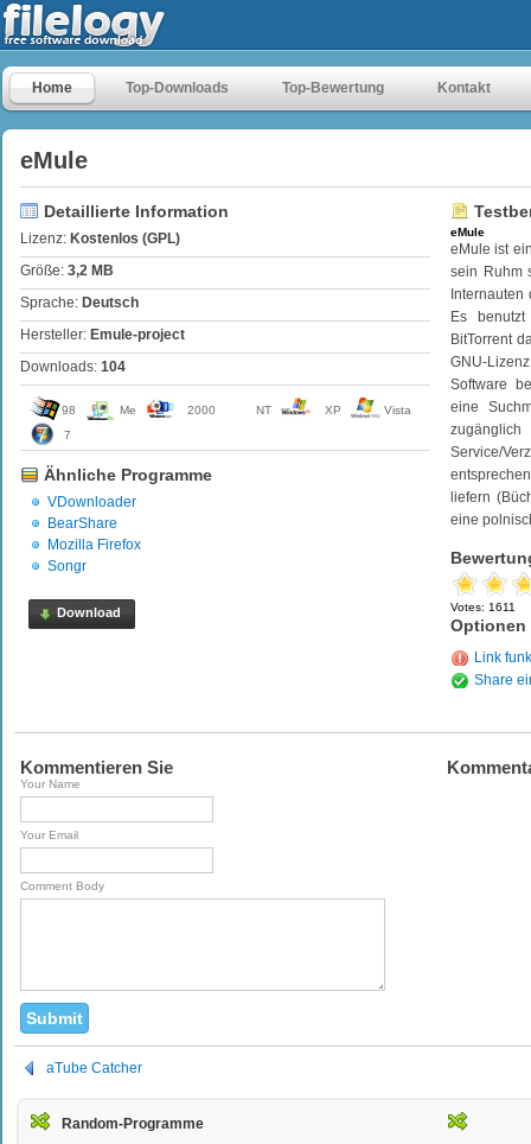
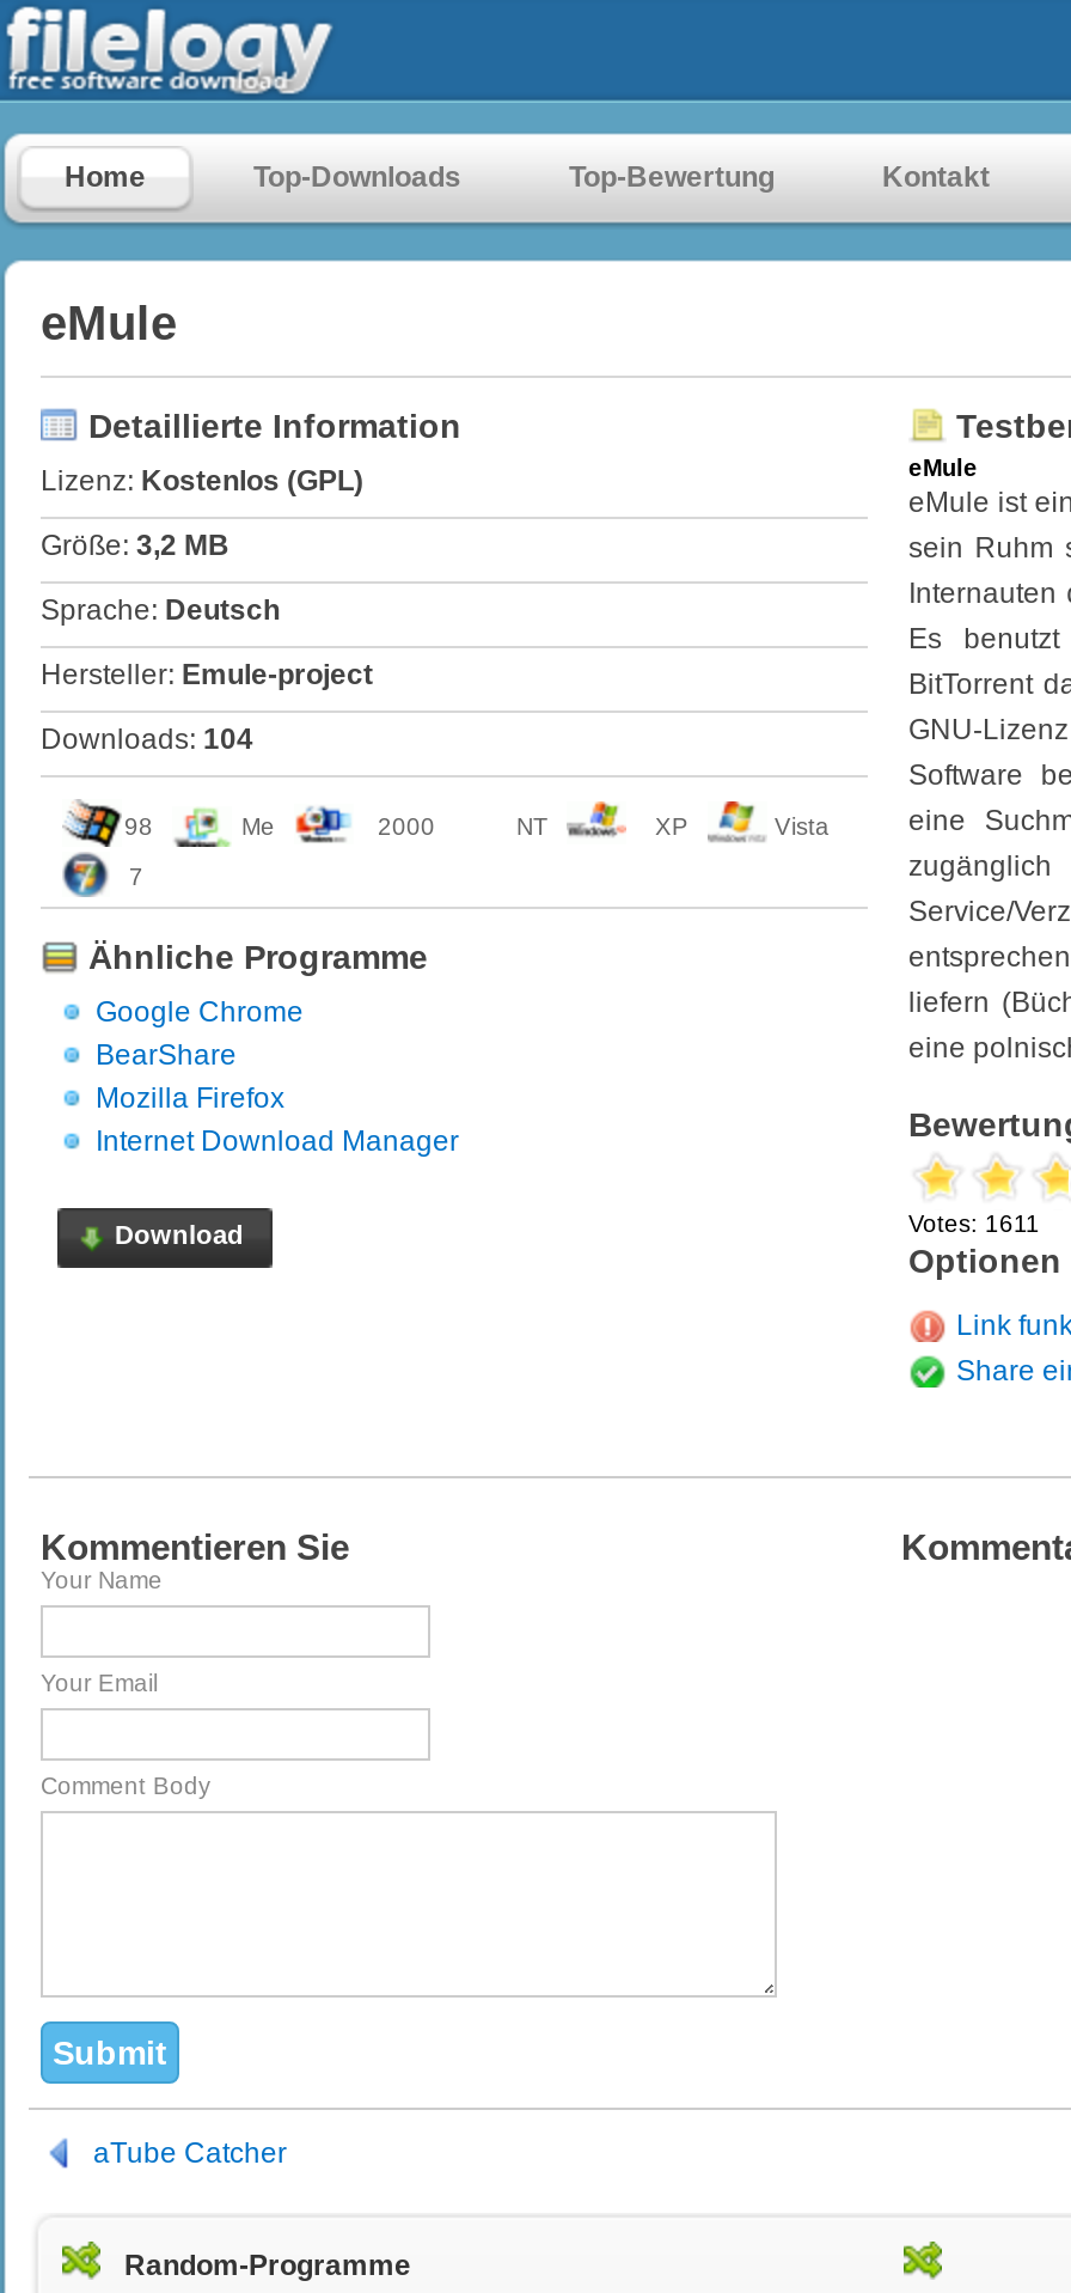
[47,494,136,510] VDownloader -> [96,995,304,1029] Google Chrome
[47,558,87,574] Songr -> [96,1124,459,1158] Internet Download Manager

